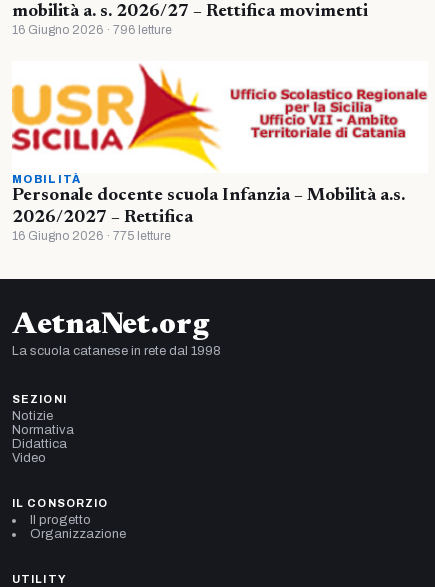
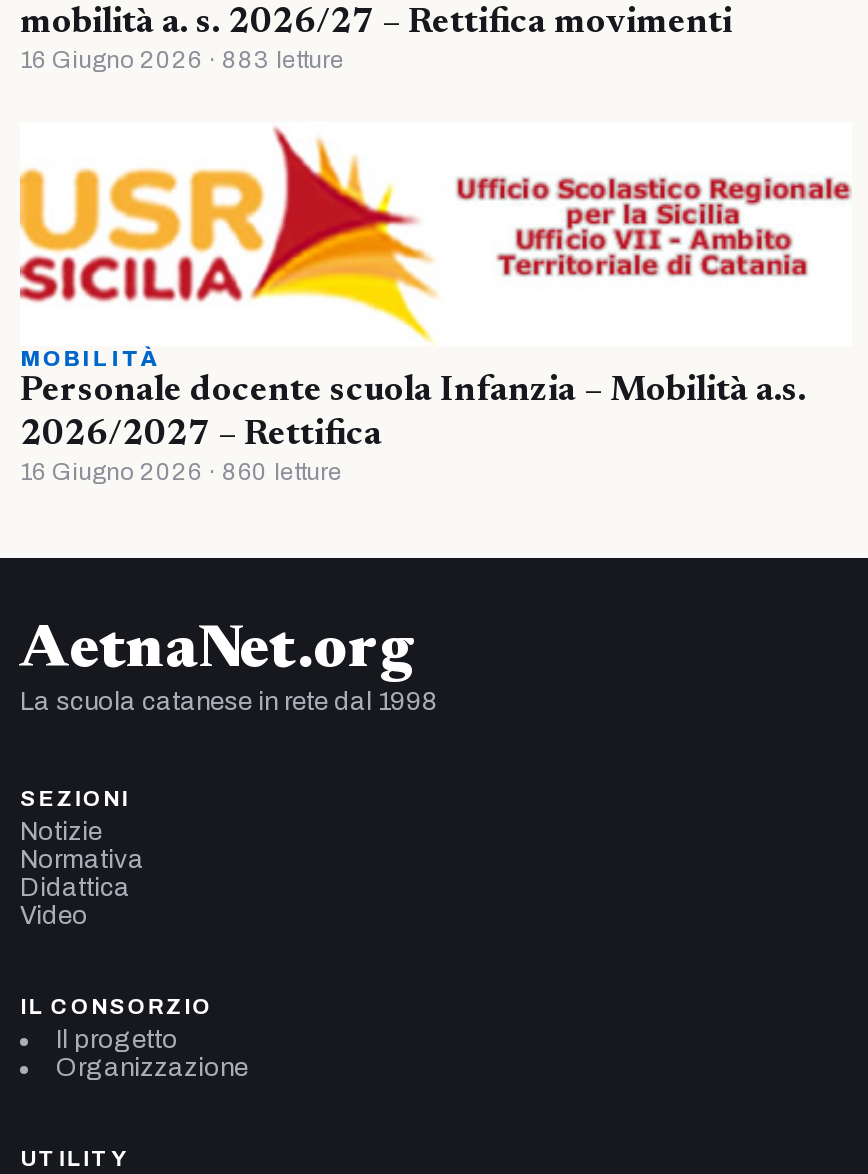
[12,23,172,37] 16 Giugno 2026 · 796 letture -> [20,46,344,74] 16 Giugno 2026 · 883 letture
[12,229,171,243] 16 Giugno 2026 · 775 letture -> [20,458,342,486] 16 Giugno 2026 · 860 letture

